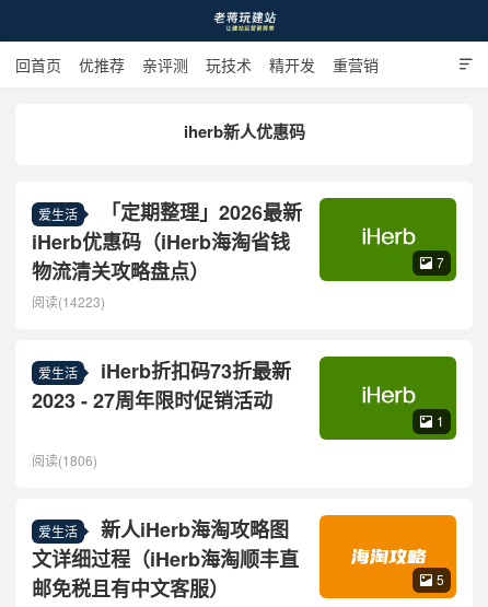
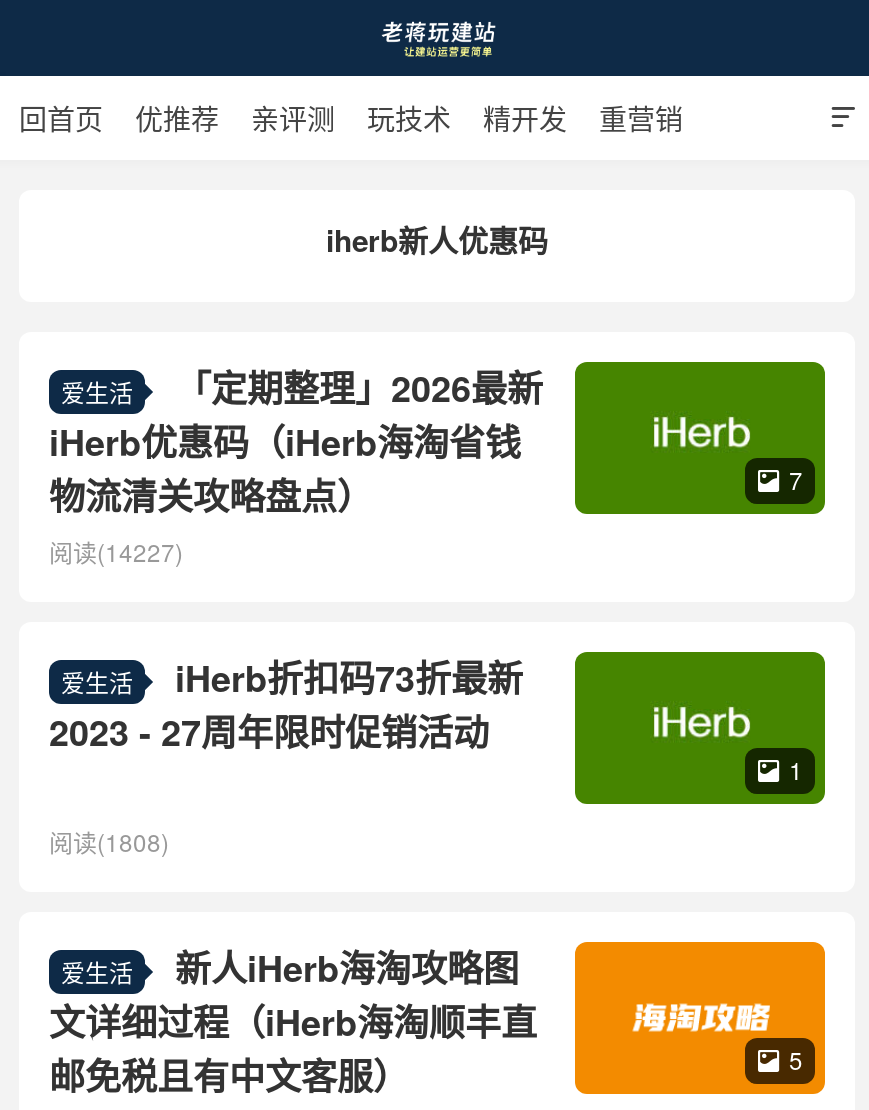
[32,292,105,311] 阅读(14223) -> [49,534,183,568] 阅读(14227)
[32,451,97,469] 阅读(1806) -> [49,824,169,858] 阅读(1808)

